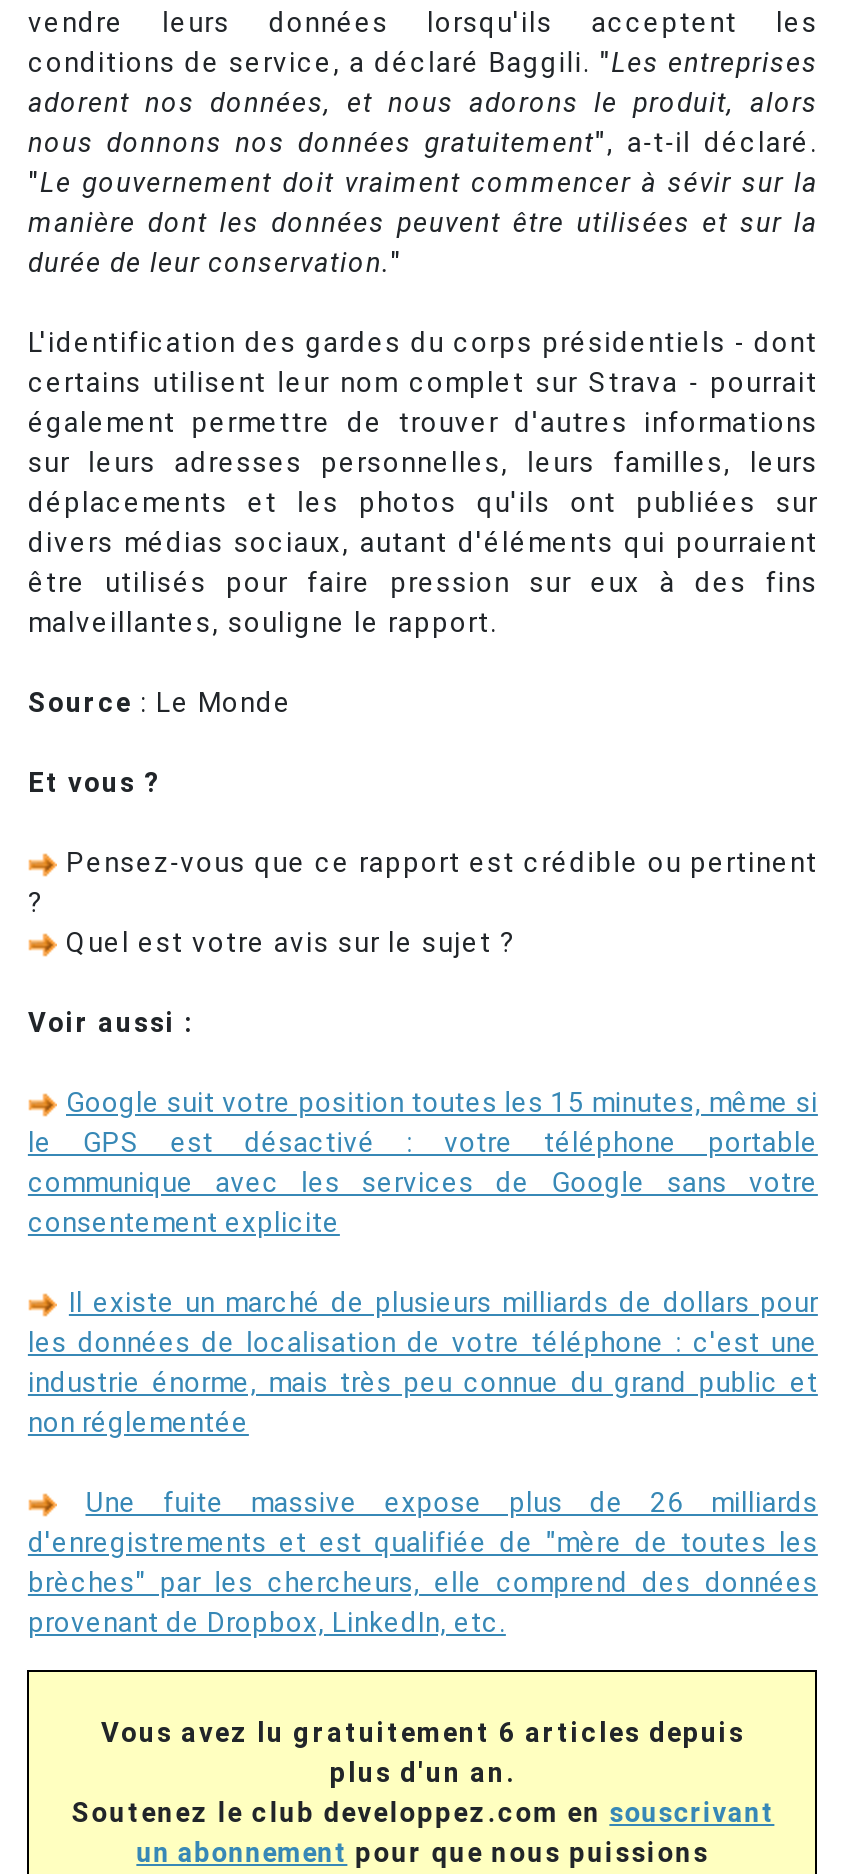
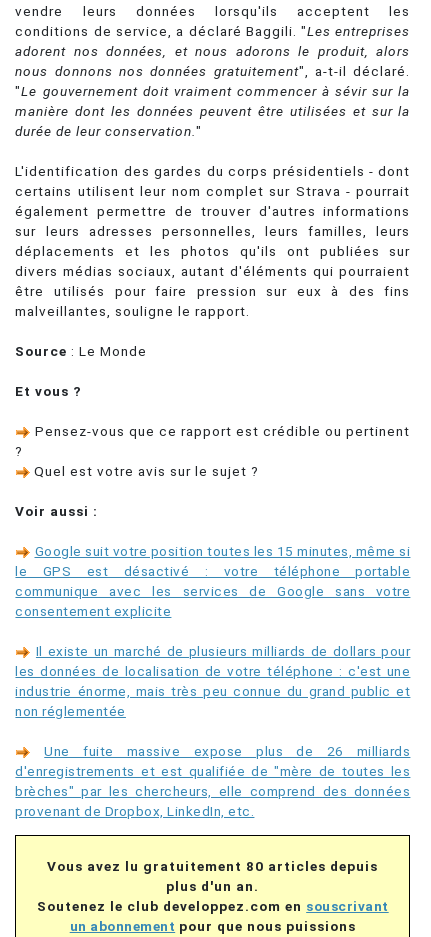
[101,1716,745,1748] Vous avez lu gratuitement 6 articles depuis -> [47,858,378,874] Vous avez lu gratuitement 80 articles depuis

